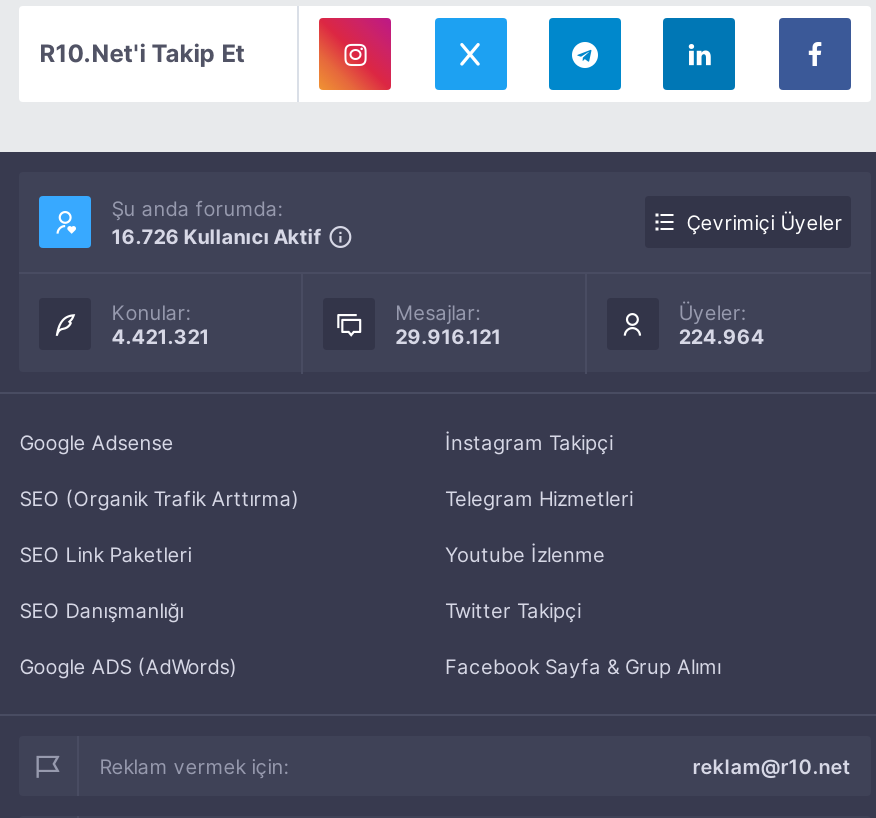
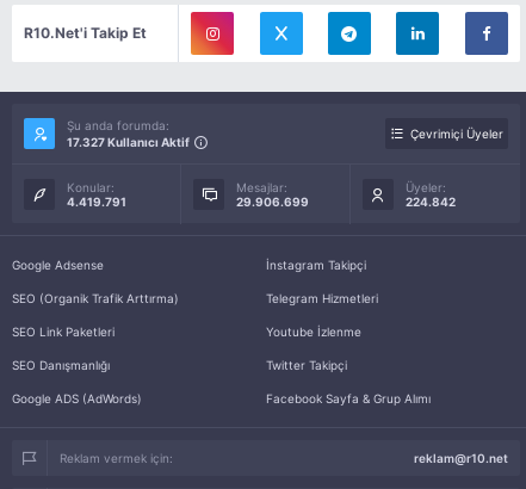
[111,224,321,248] 16.726 Kullanıcı Aktif -> [67,135,190,149] 17.327 Kullanıcı Aktif
[111,324,209,348] 4.421.321 -> [67,194,127,209] 4.419.791
[395,324,501,348] 29.916.121 -> [236,194,309,209] 29.906.699
[679,324,765,348] 224.964 -> [405,194,456,209] 224.842

